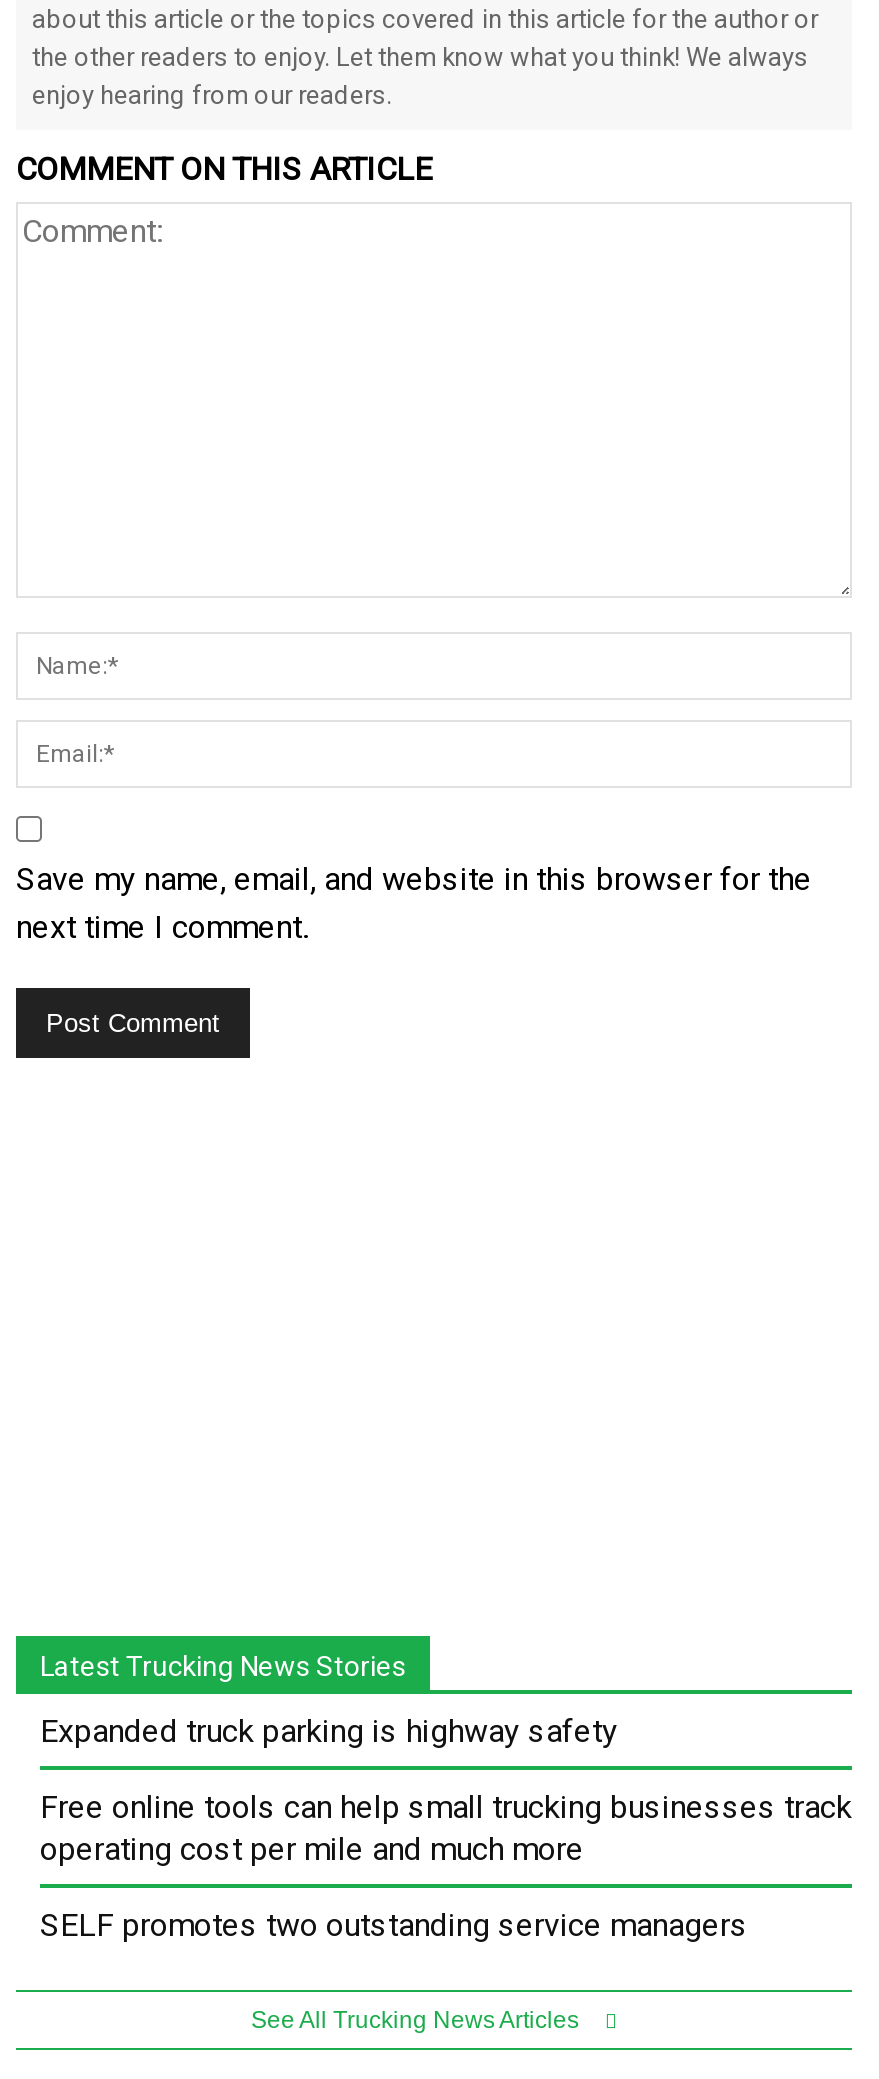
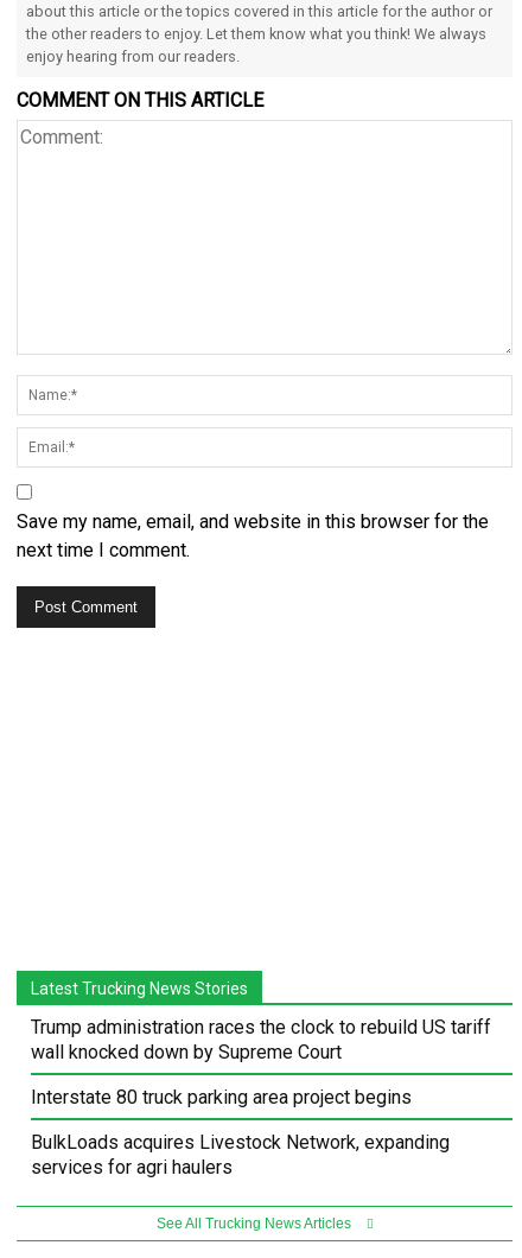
[40,1712,618,1750] Expanded truck parking is highway safety -> [31,1016,491,1064] Trump administration races the clock to rebuild US tariff | wall knocked down by Supreme Court
[40,1788,852,1868] Free online tools can help small trucking businesses track | operating cost per mile and much more -> [31,1086,412,1109] Interstate 80 truck parking area project begins
[40,1906,748,1944] SELF promotes two outstanding service managers -> [31,1131,450,1179] BulkLoads acquires Livestock Network, expanding | services for agri haulers

